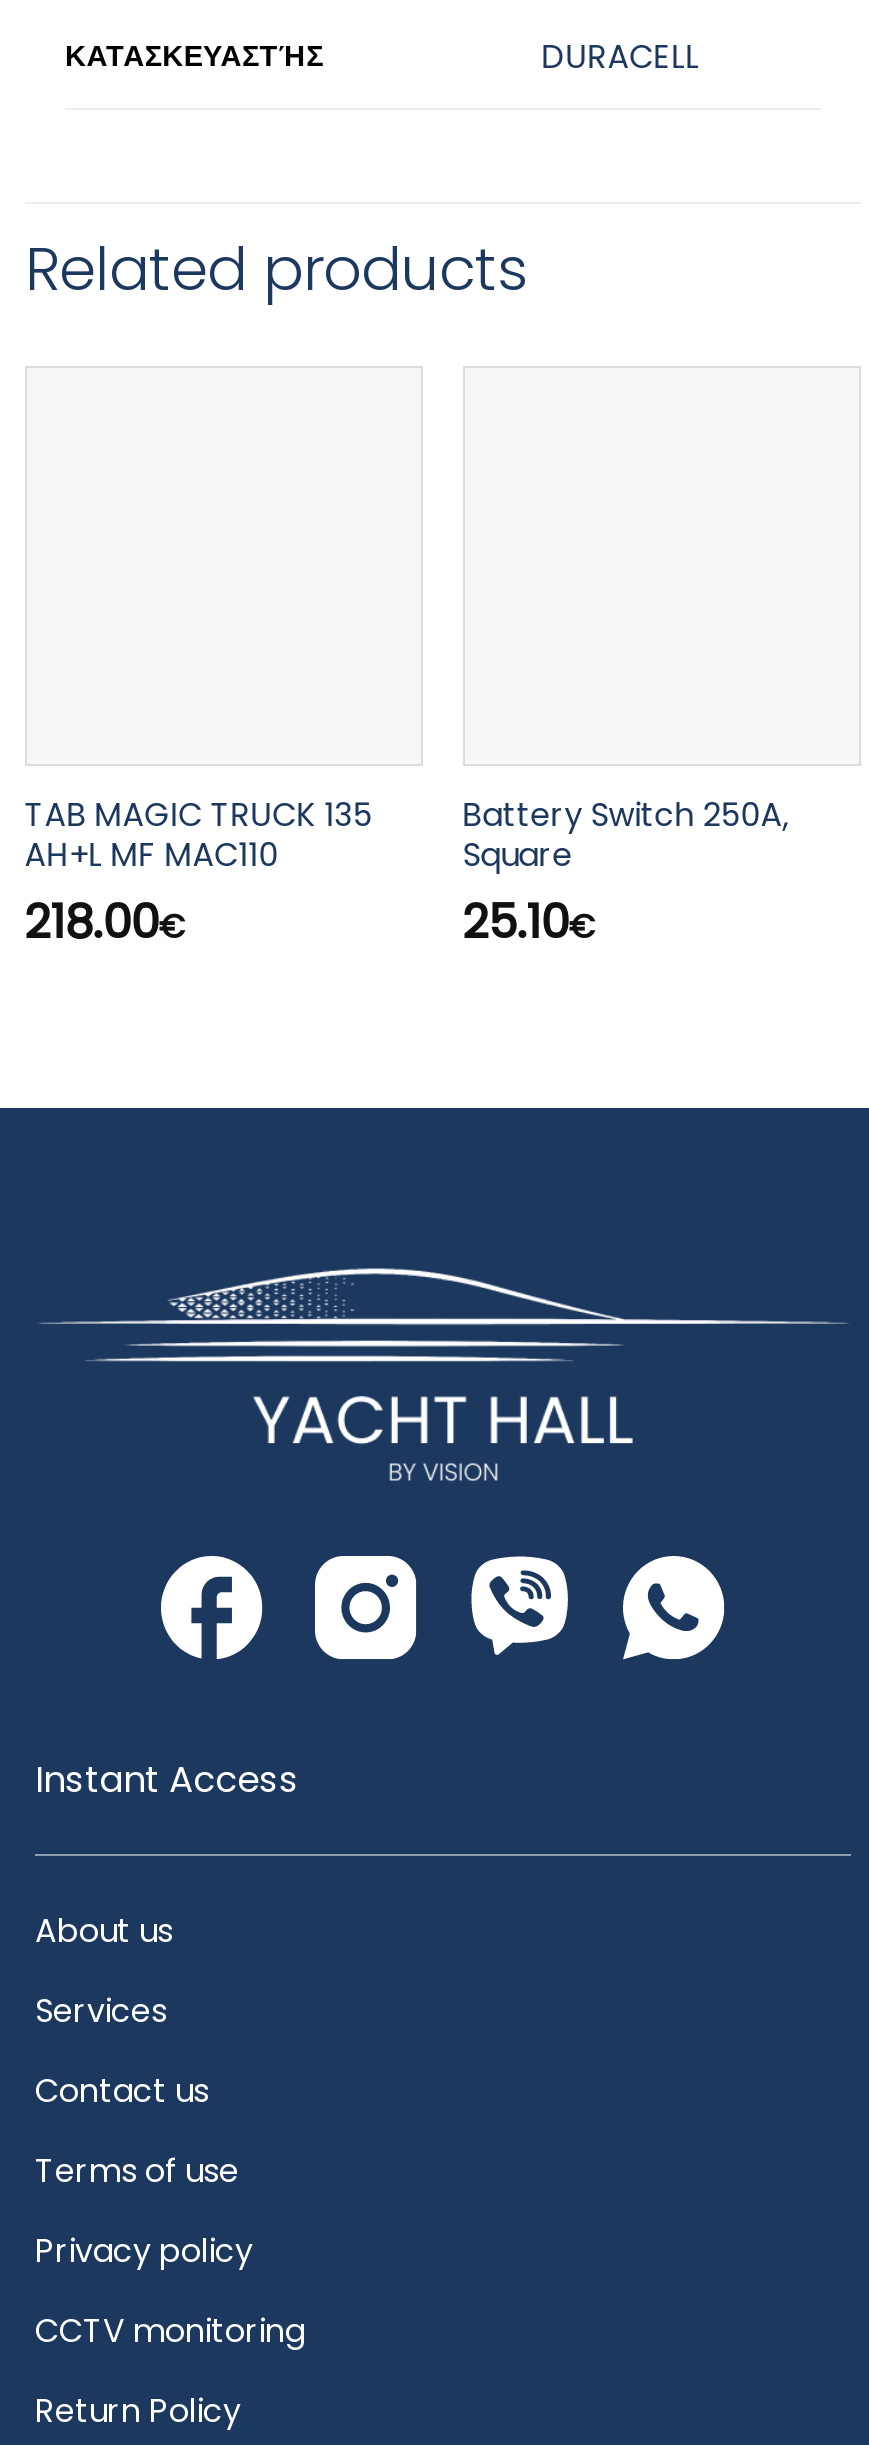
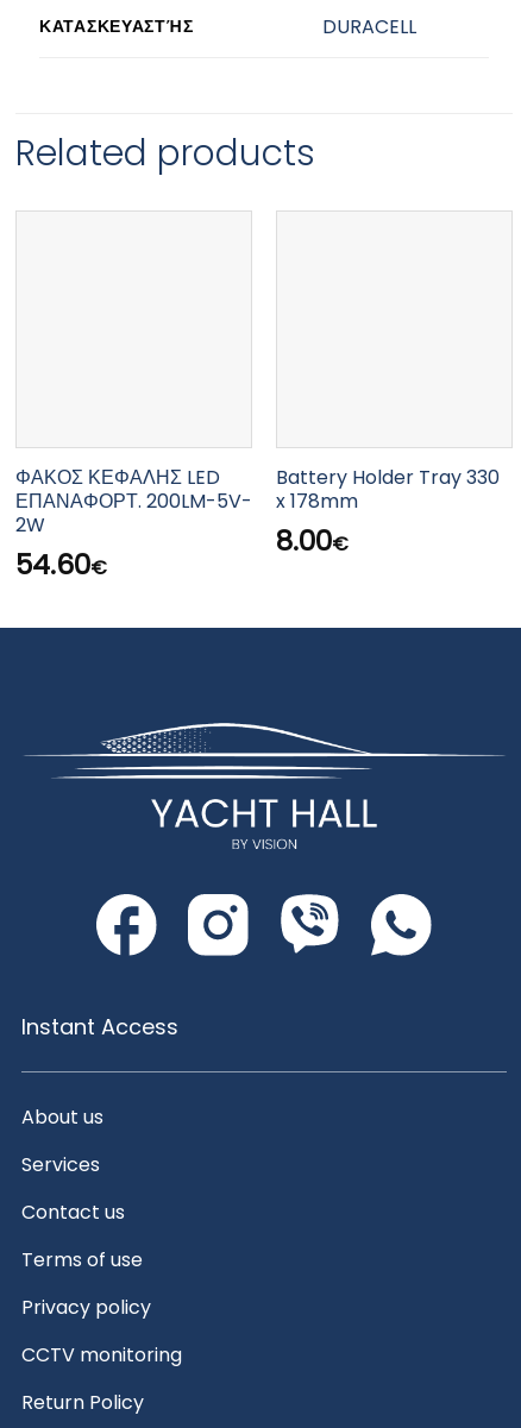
[25,792,373,954] TAB MAGIC TRUCK 135 | AH+L MF MAC110 | 218.00€ -> [15,464,252,584] ΦΑΚΟΣ ΚΕΦΑΛΗΣ LED | ΕΠΑΝΑΦΟΡΤ. 200LM-5V- | 2W | 54.60€
[463,792,789,954] Battery Switch 250A, | Square | 25.10€ -> [276,464,499,560] Battery Holder Tray 330 | x 178mm | 8.00€

